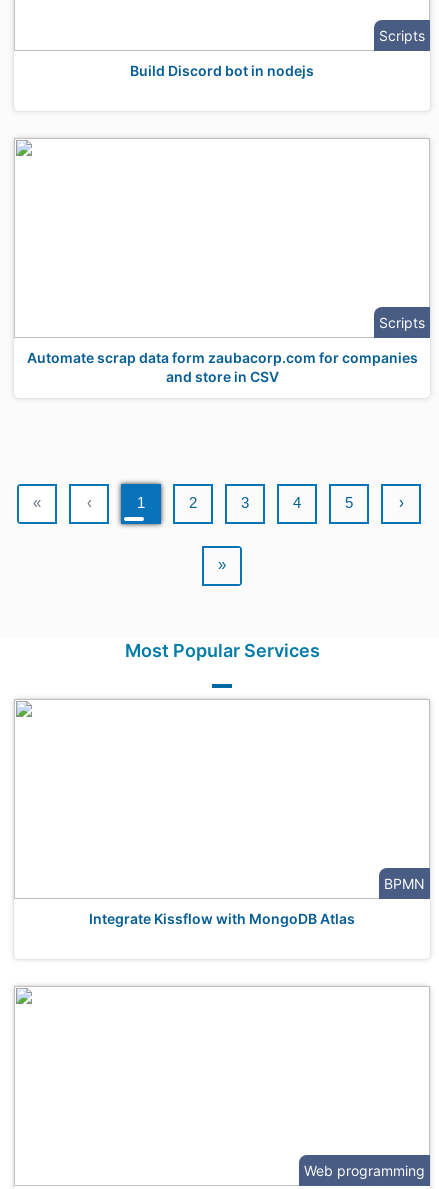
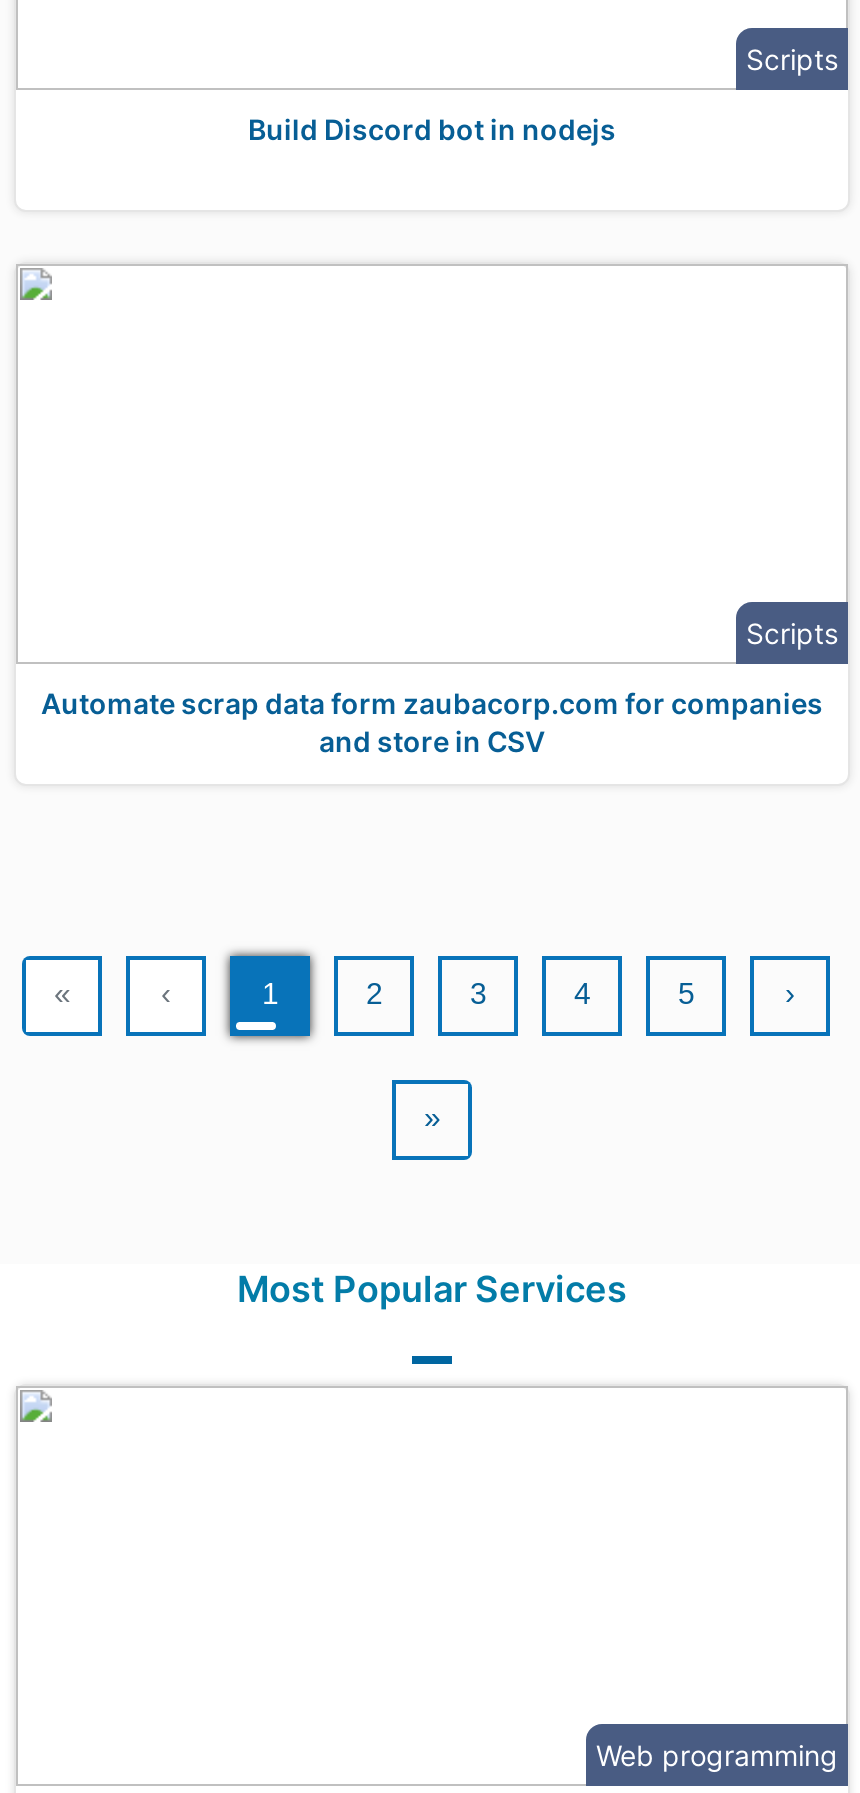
[89,875,425,927] BPMN | Integrate Kissflow with MongoDB Atlas -> none

